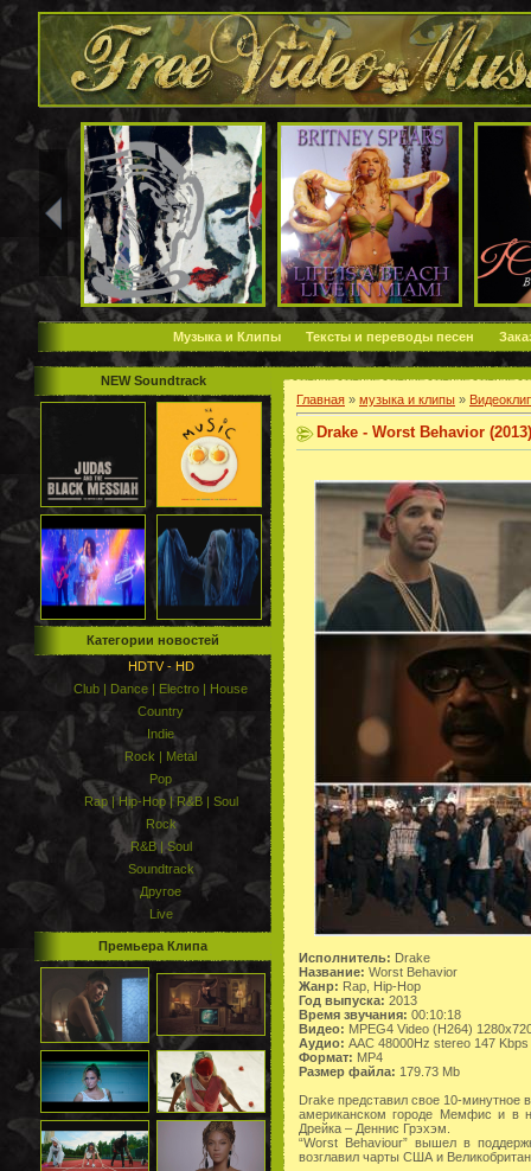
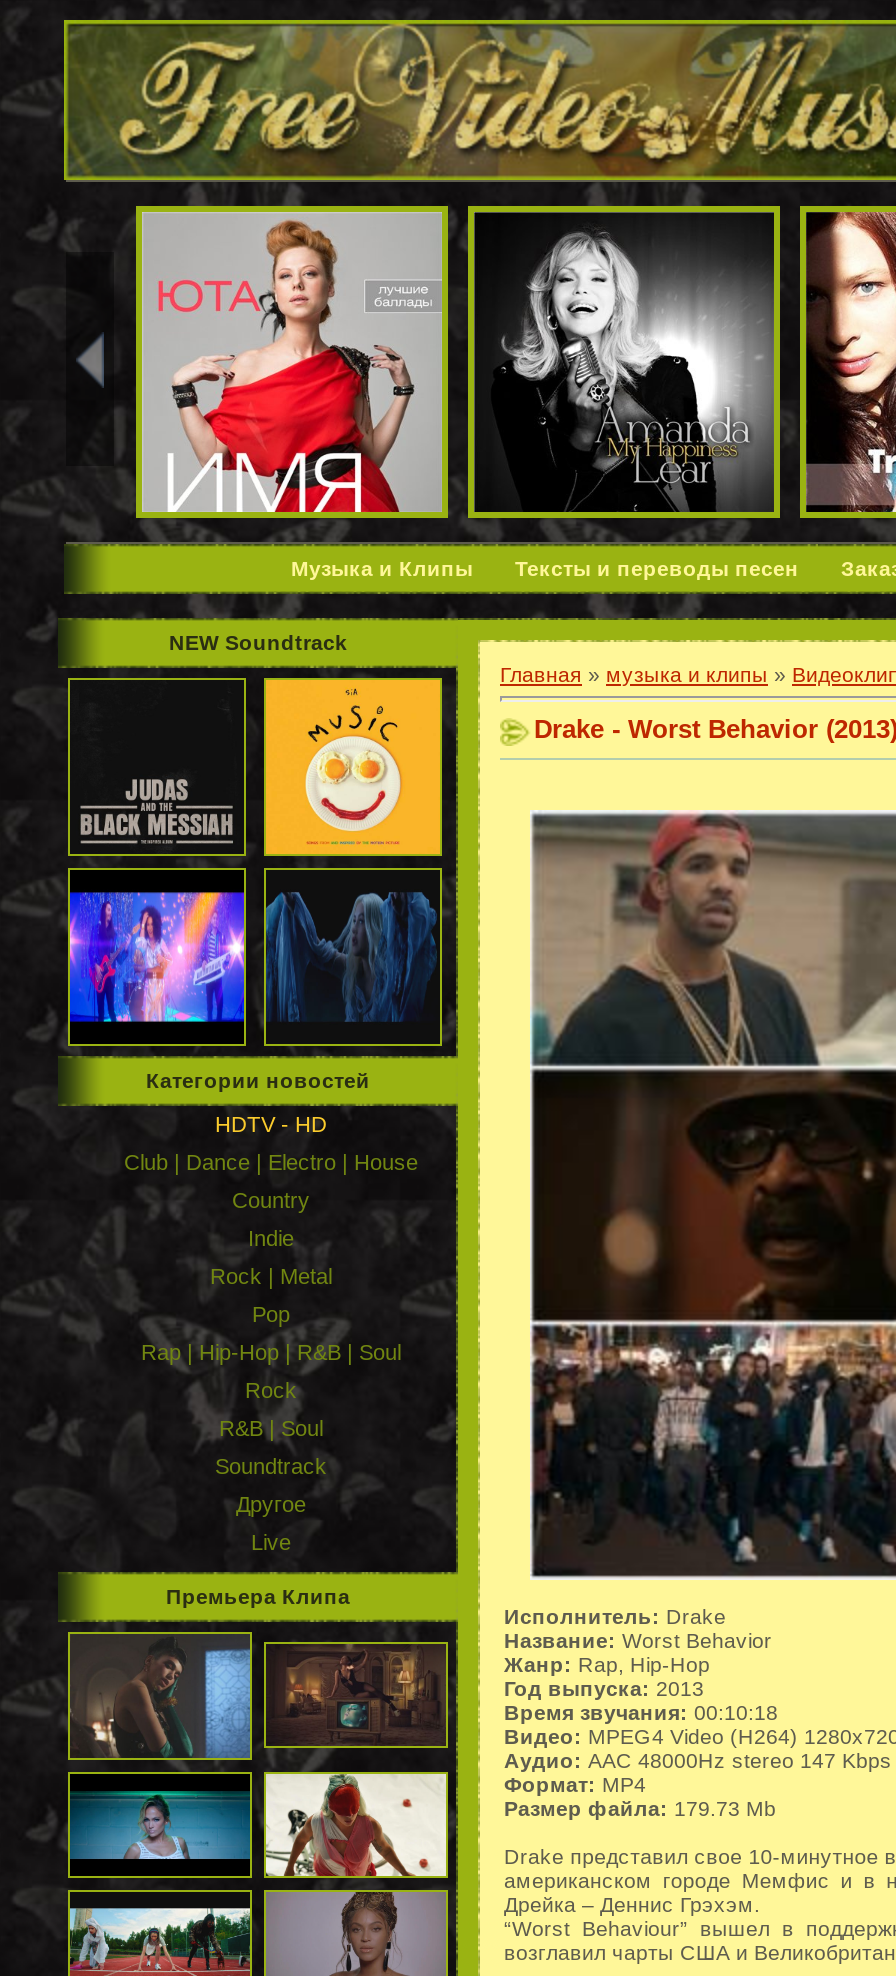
[83,124,263,305] [image] -> [140,210,444,514] [image]
[280,124,460,305] [image] -> [472,210,774,514] [image]
[478,124,527,303] [image] -> [806,212,890,512] [image]

